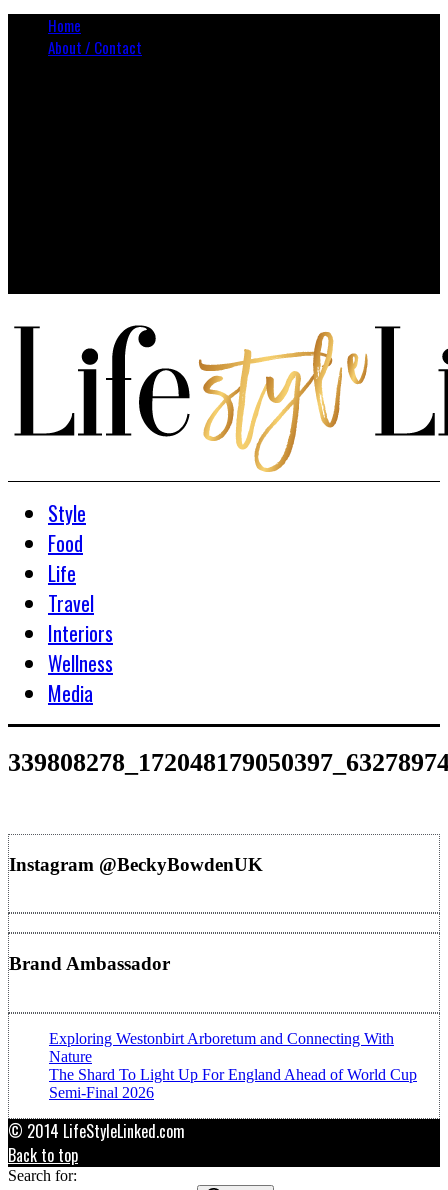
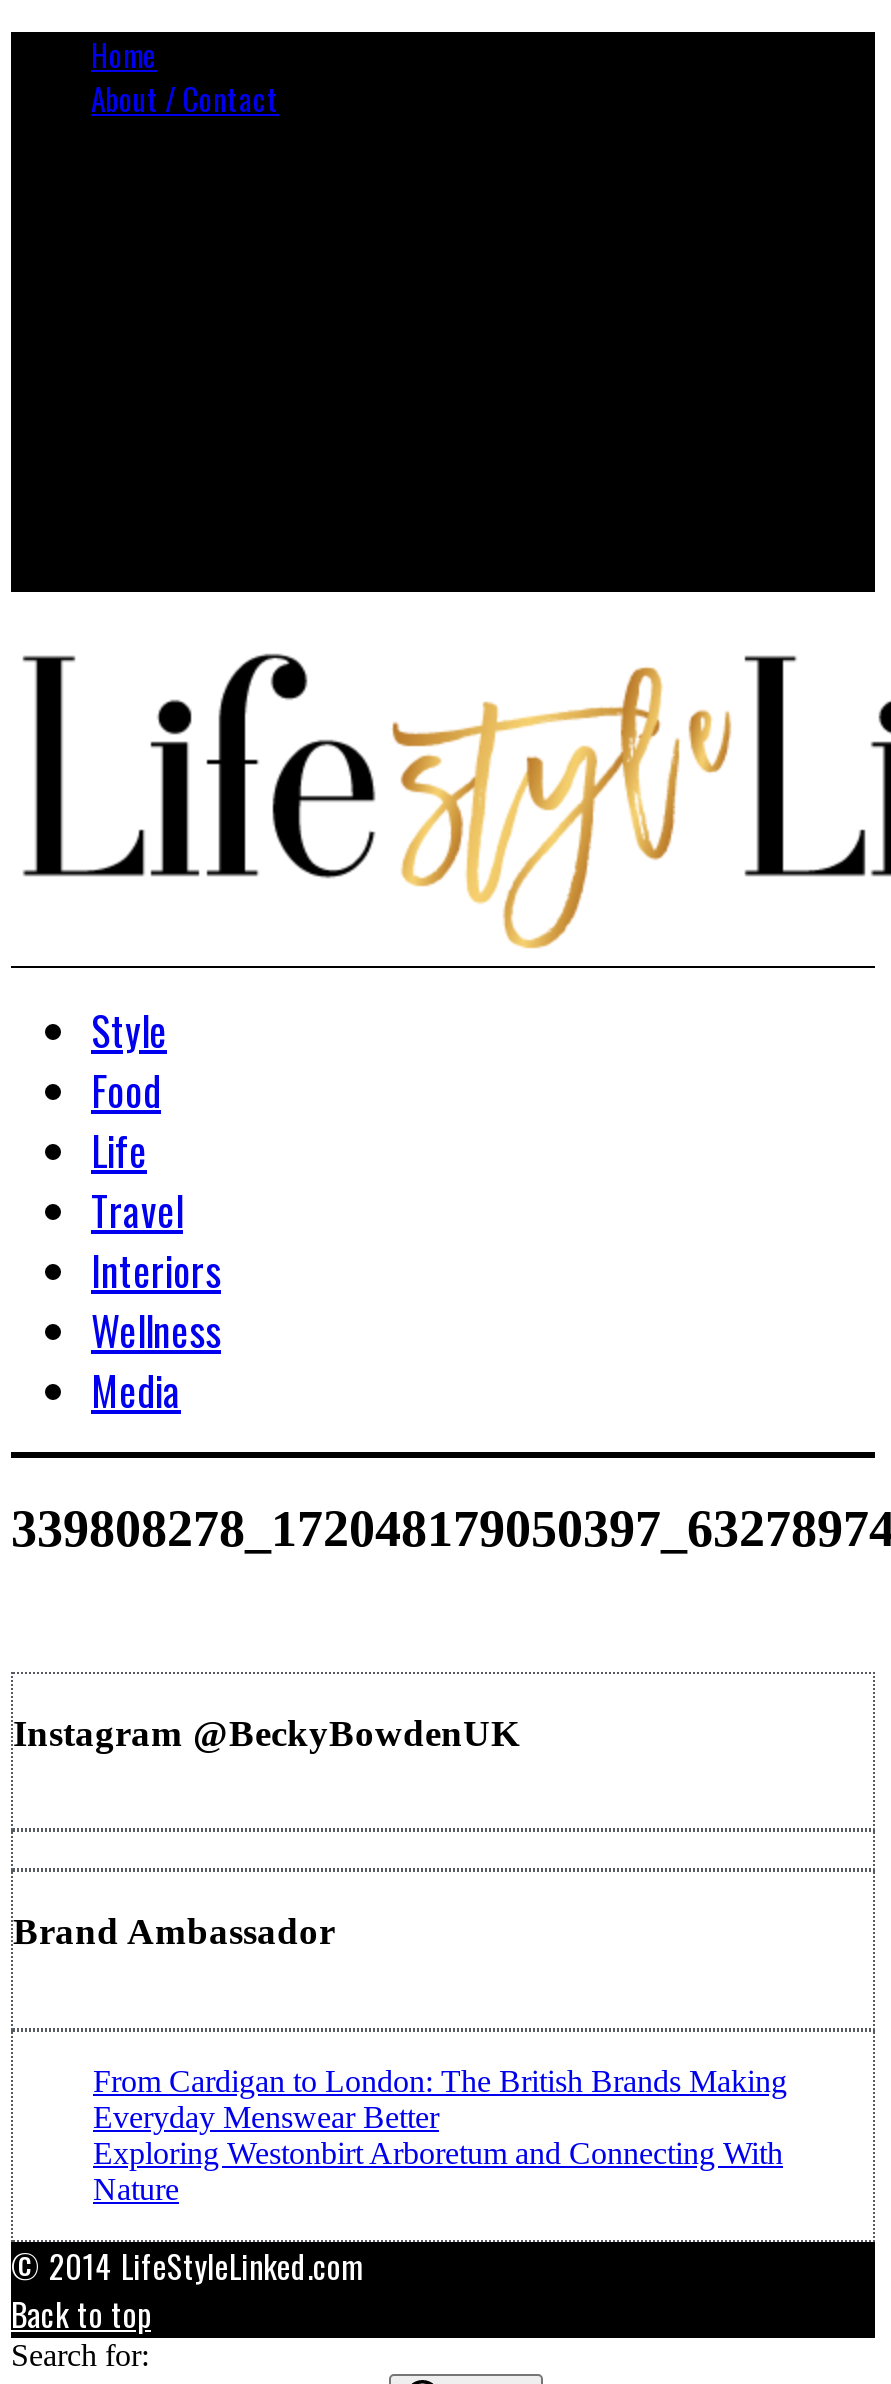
none -> [93,2063,787,2133] From Cardigan to London: The British Brands Making | Everyday Menswear Better
moved [49,1030,394,1065] -> [93,2135,783,2205]: Exploring Westonbirt Arboretum and Connecting With | Nature
[49,1066,417,1101] The Shard To Light Up For England Ahead of World Cup | Semi-Final 2026 -> none

